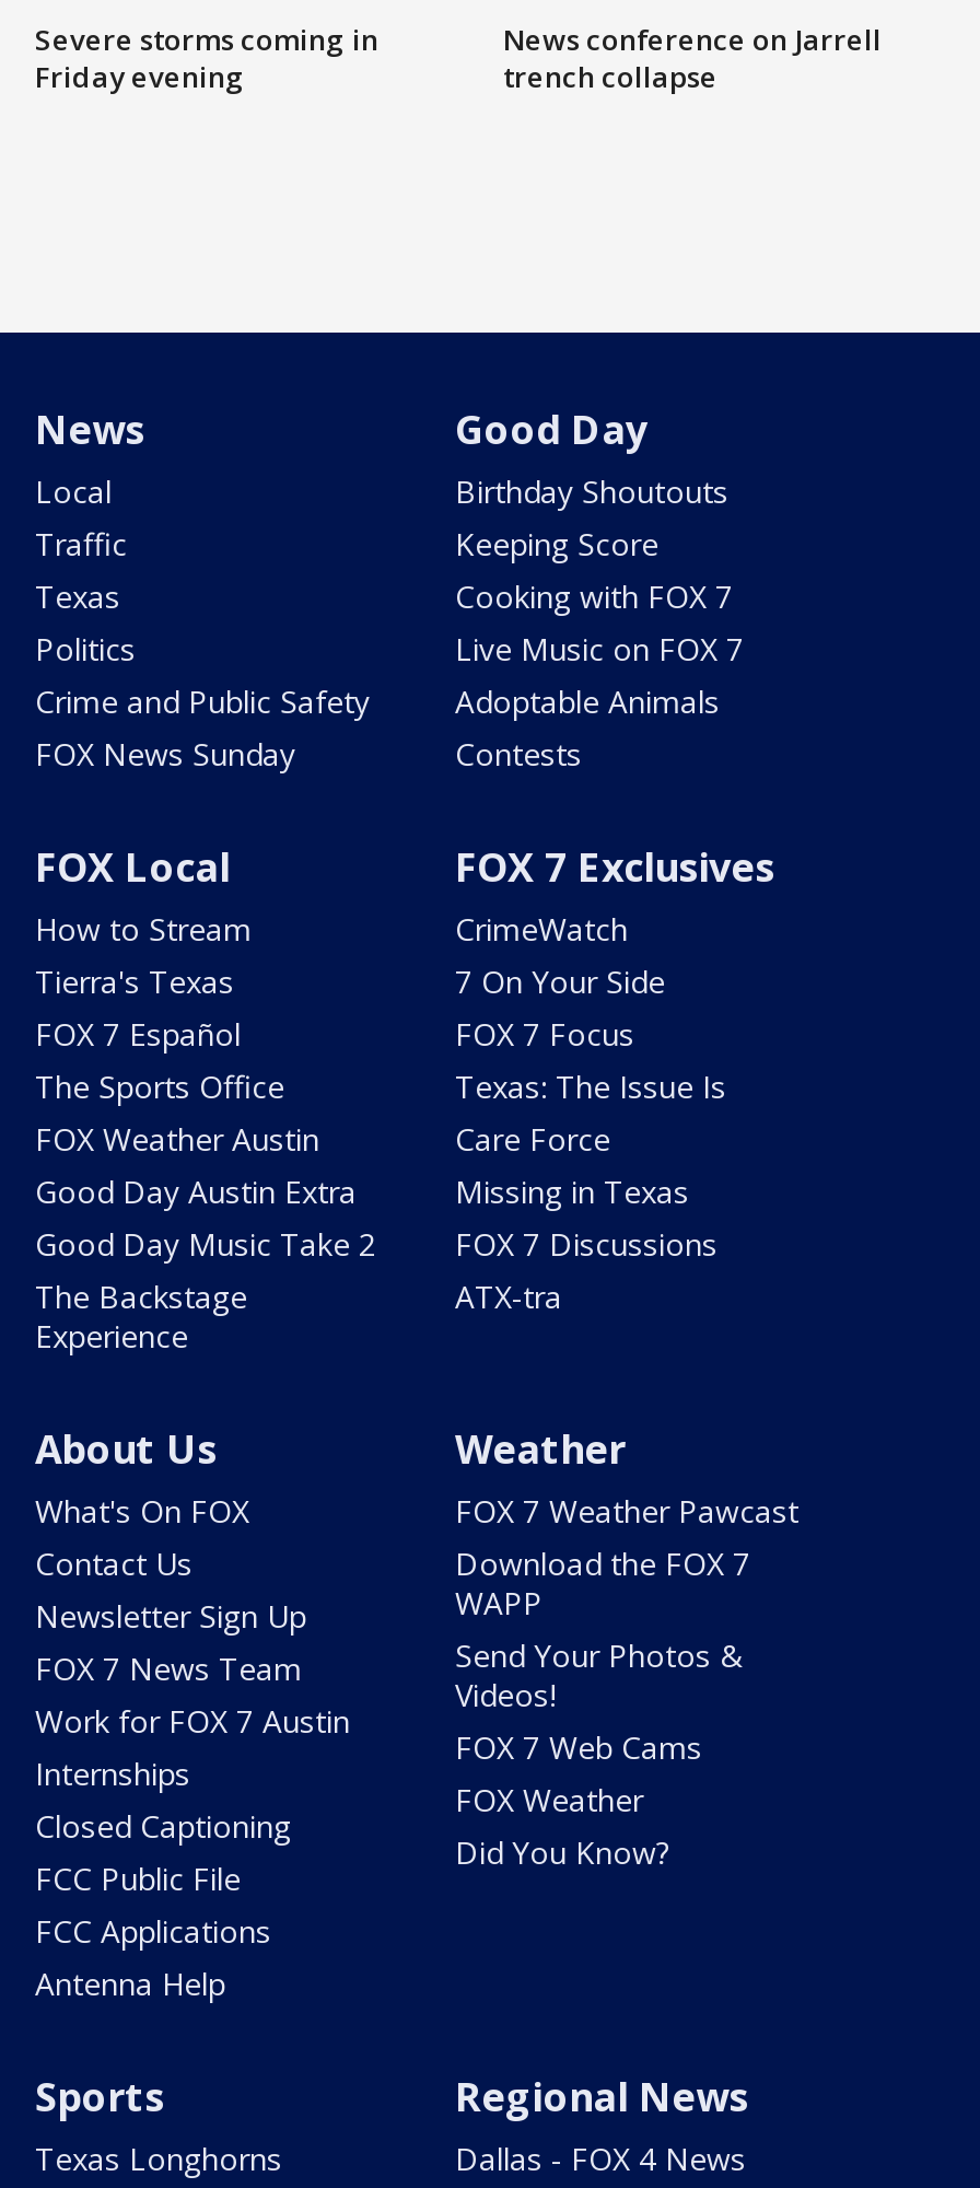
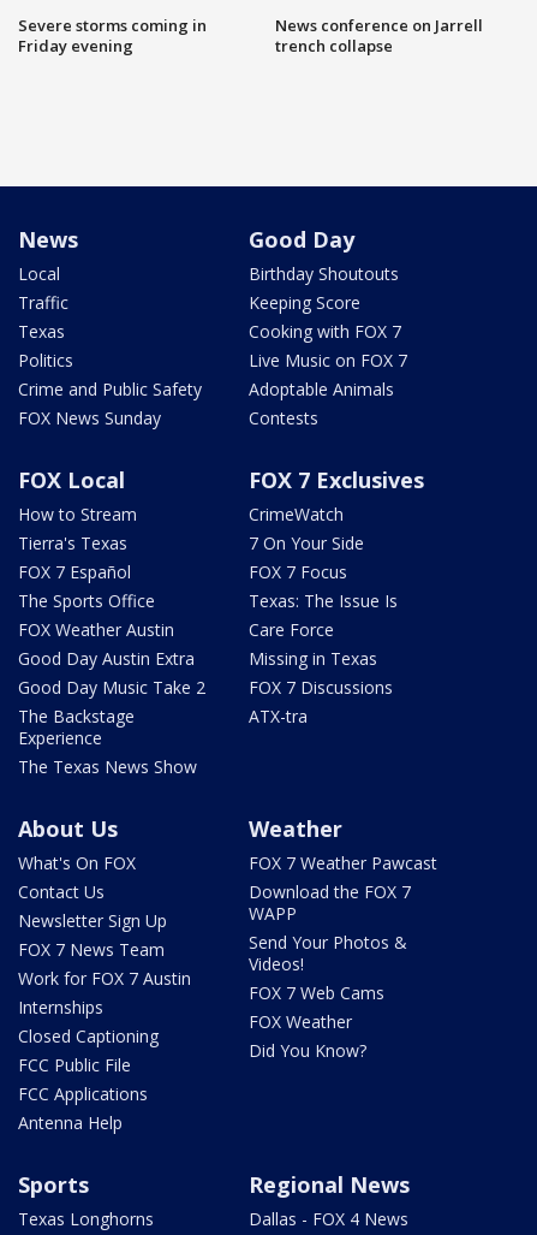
none -> [18,755,197,778] The Texas News Show

